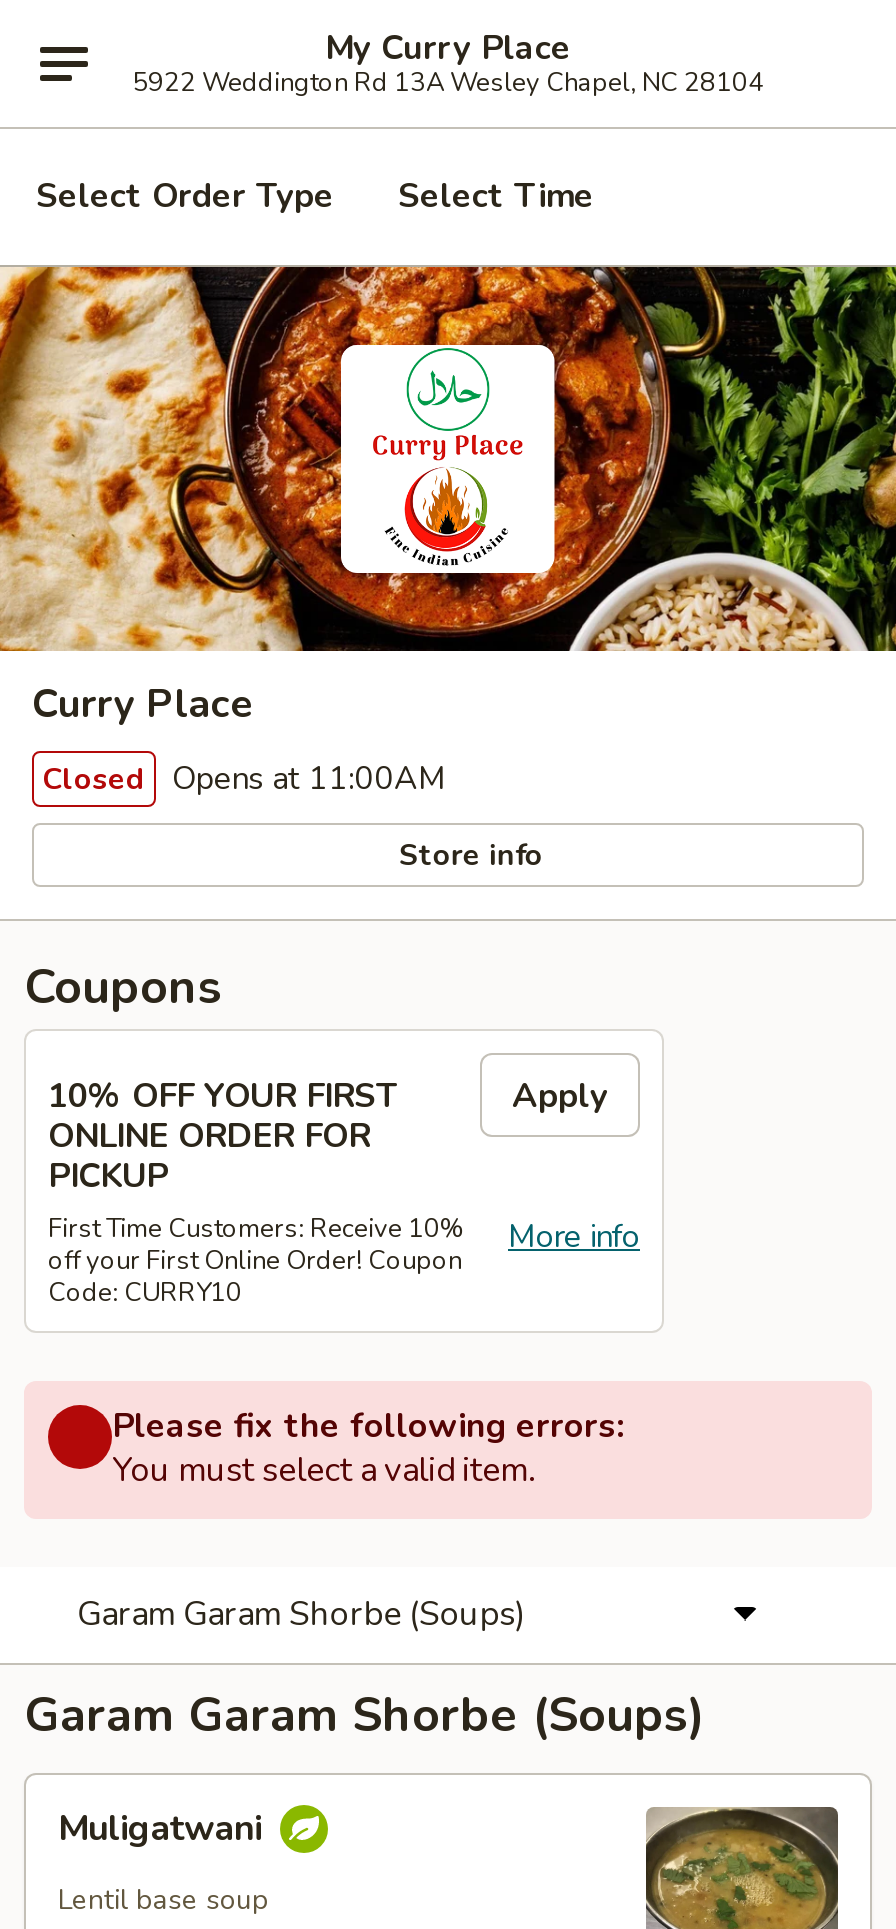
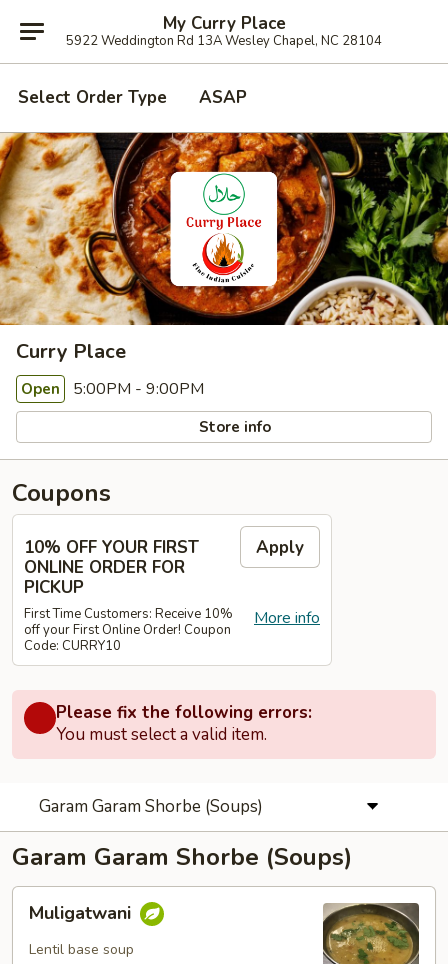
[398,173,594,219] Select Time -> [199,86,247,109] ASAP
[42,757,446,801] Closed Opens at 11:00AM -> [21,378,204,400] Open 5:00PM - 9:00PM

